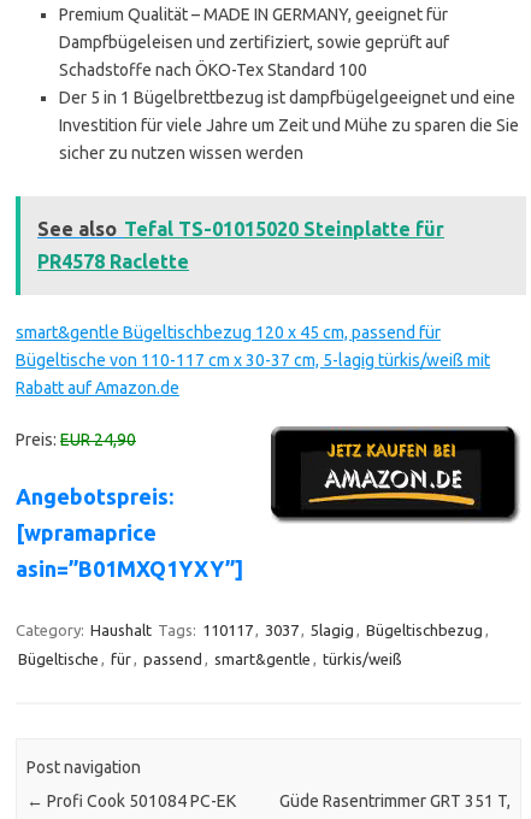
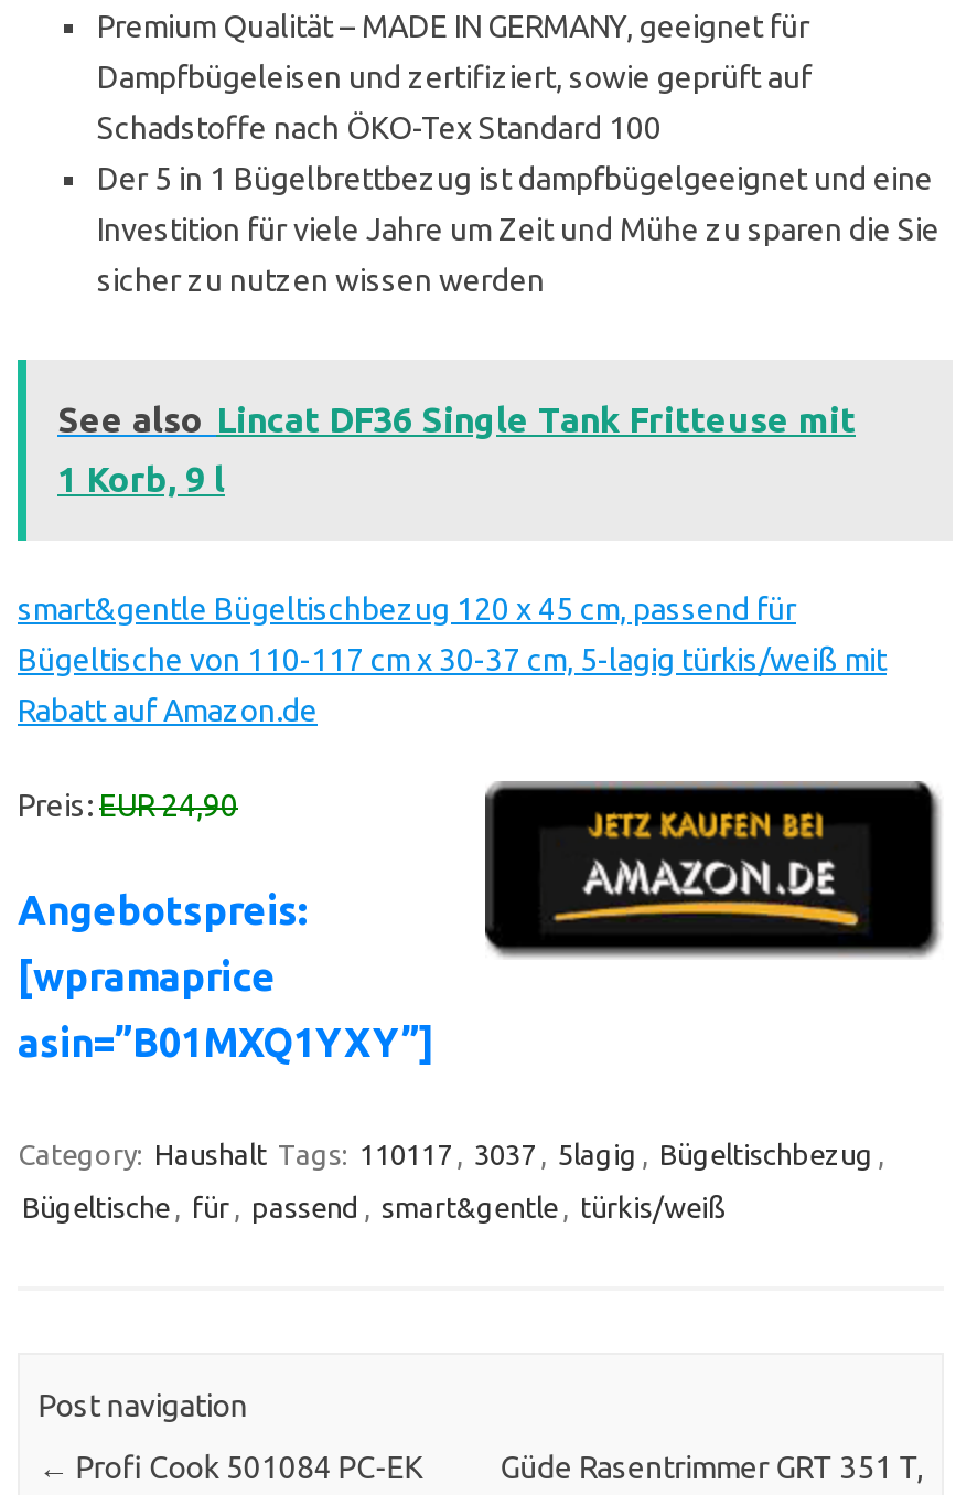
[37,218,444,240] See also Tefal TS-01015020 Steinplatte für -> [57,400,856,440] See also Lincat DF36 Single Tank Fritteuse mit
[37,251,189,272] PR4578 Raclette -> [57,459,225,499] 1 Korb, 9 l

